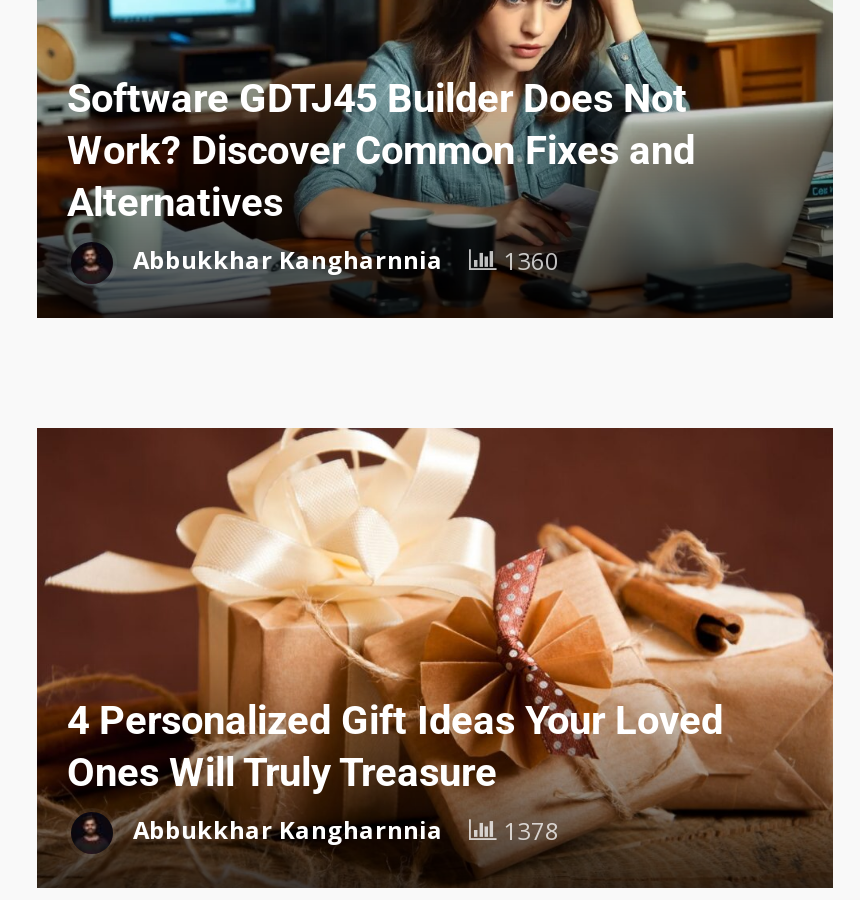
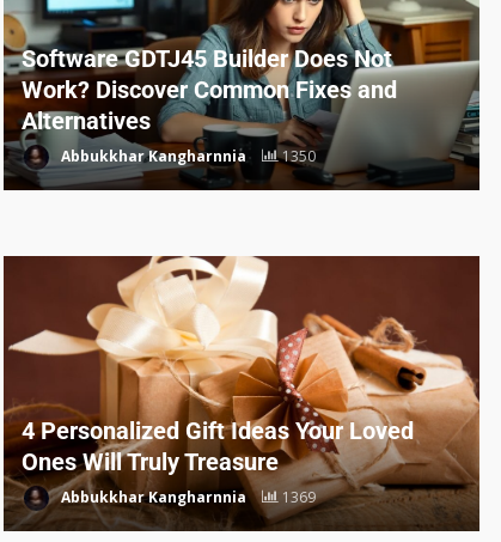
[127,244,559,278] Abbukkhar Kangharnnia 1360 -> [57,146,316,166] Abbukkhar Kangharnnia 1350
[127,814,559,848] Abbukkhar Kangharnnia 1378 -> [57,487,316,507] Abbukkhar Kangharnnia 1369

